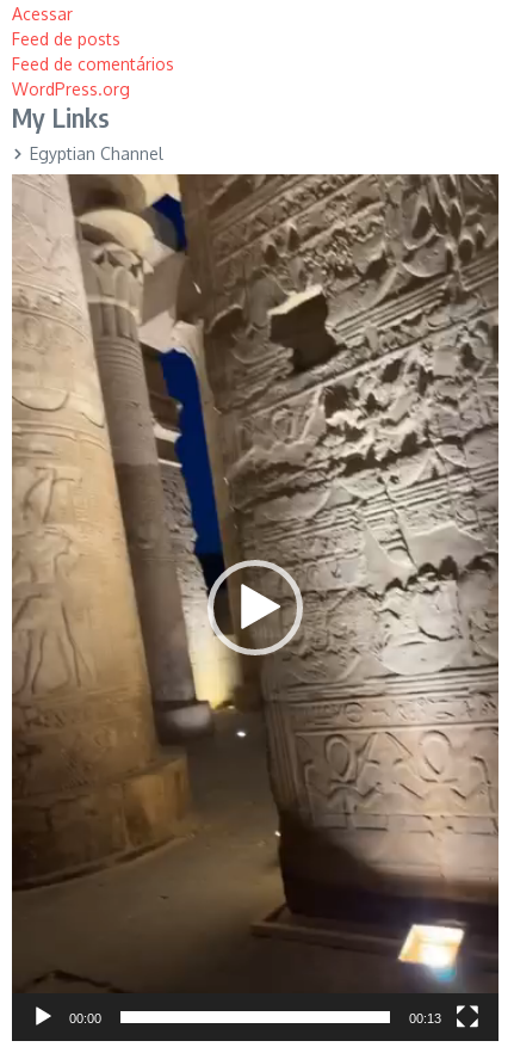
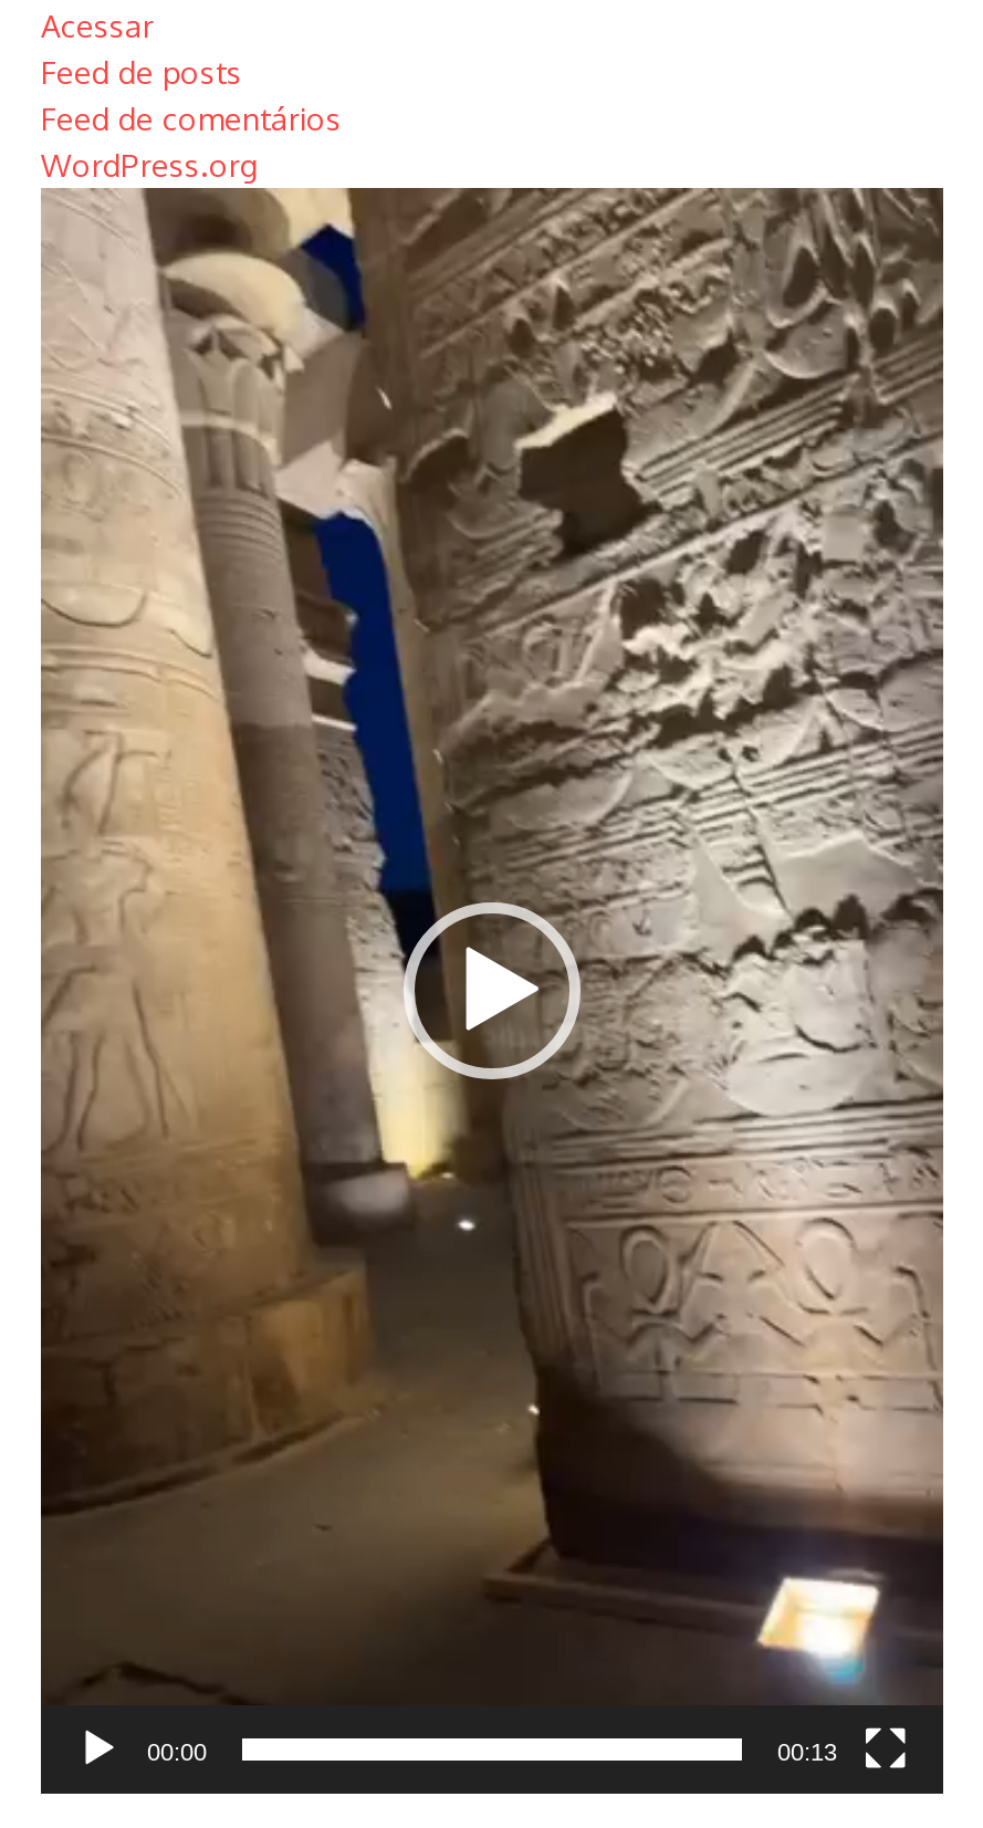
[12,101,163,164] My Links | Egyptian Channel -> none

